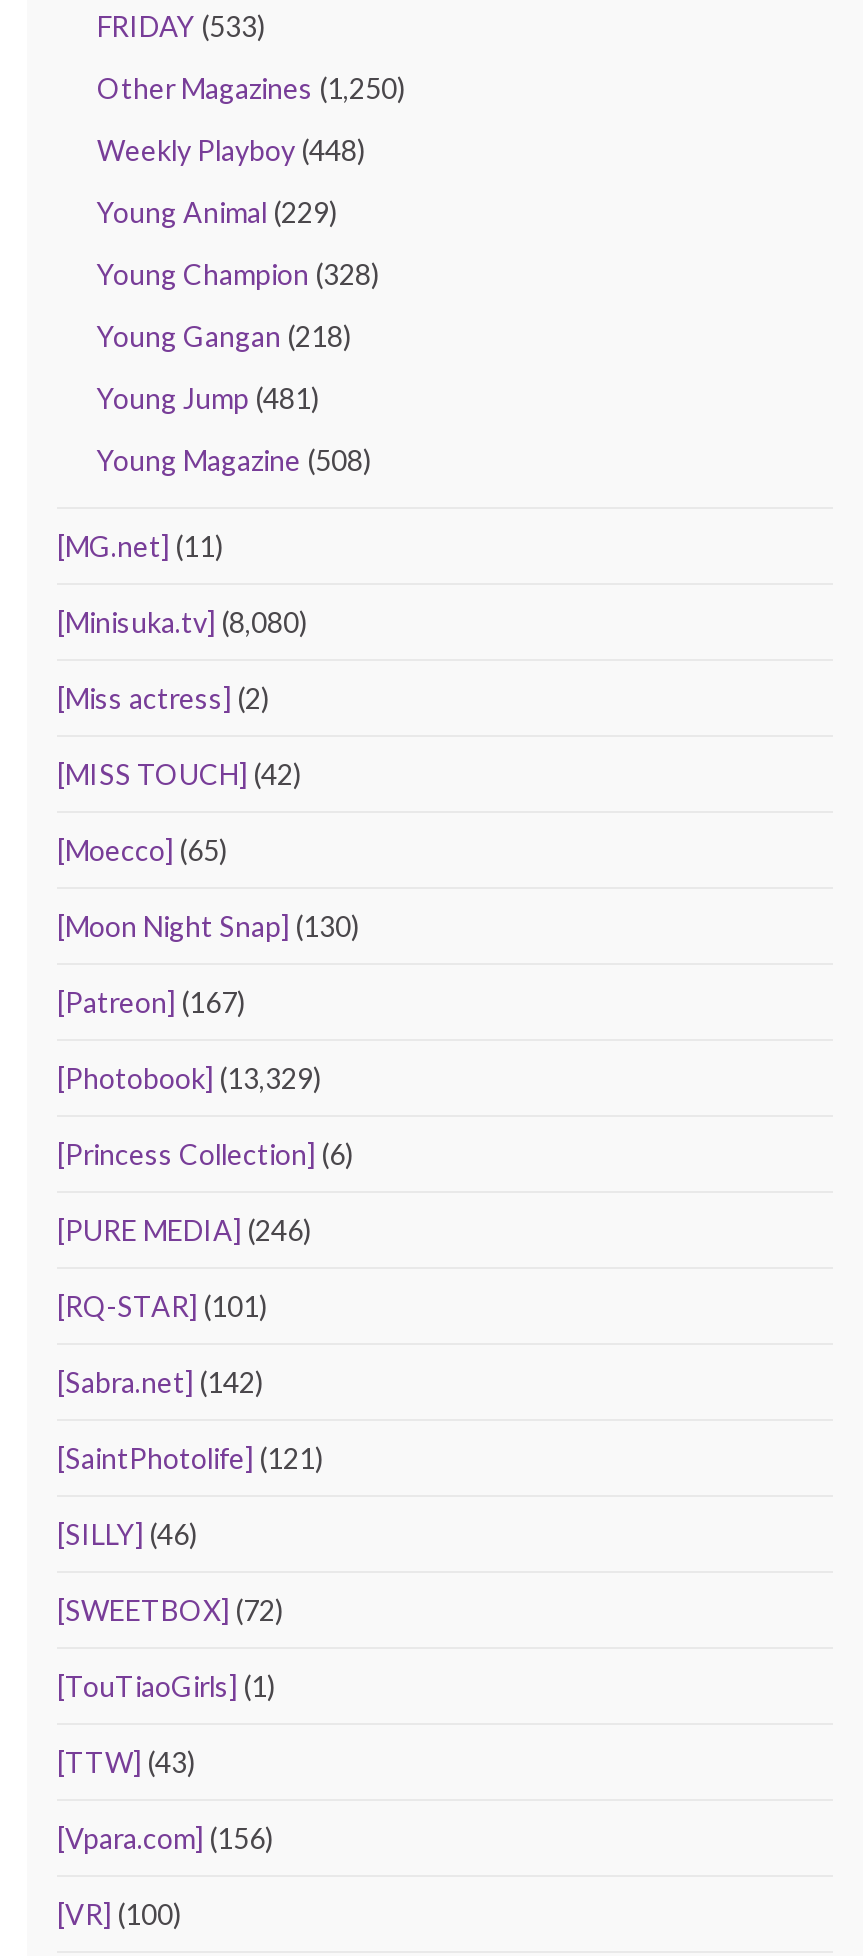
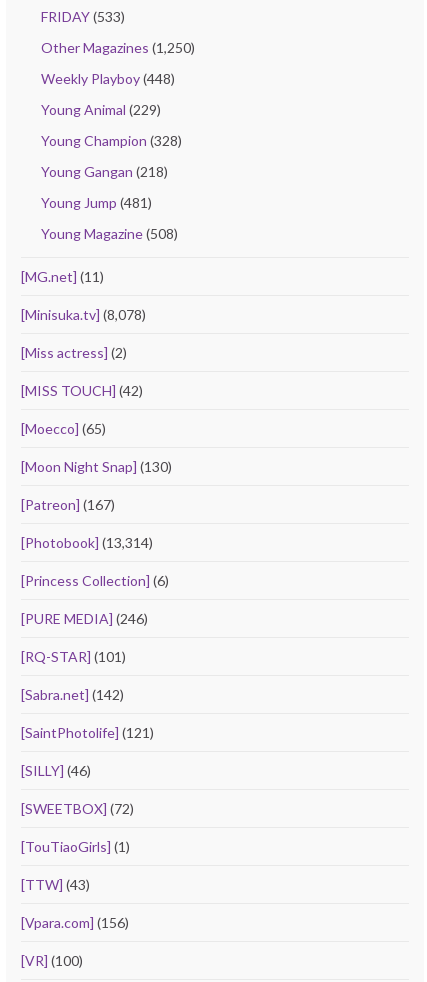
[57,606,307,640] [Minisuka.tv] (8,080) -> [21,306,146,323] [Minisuka.tv] (8,078)
[57,1062,321,1096] [Photobook] (13,329) -> [21,534,153,551] [Photobook] (13,314)

